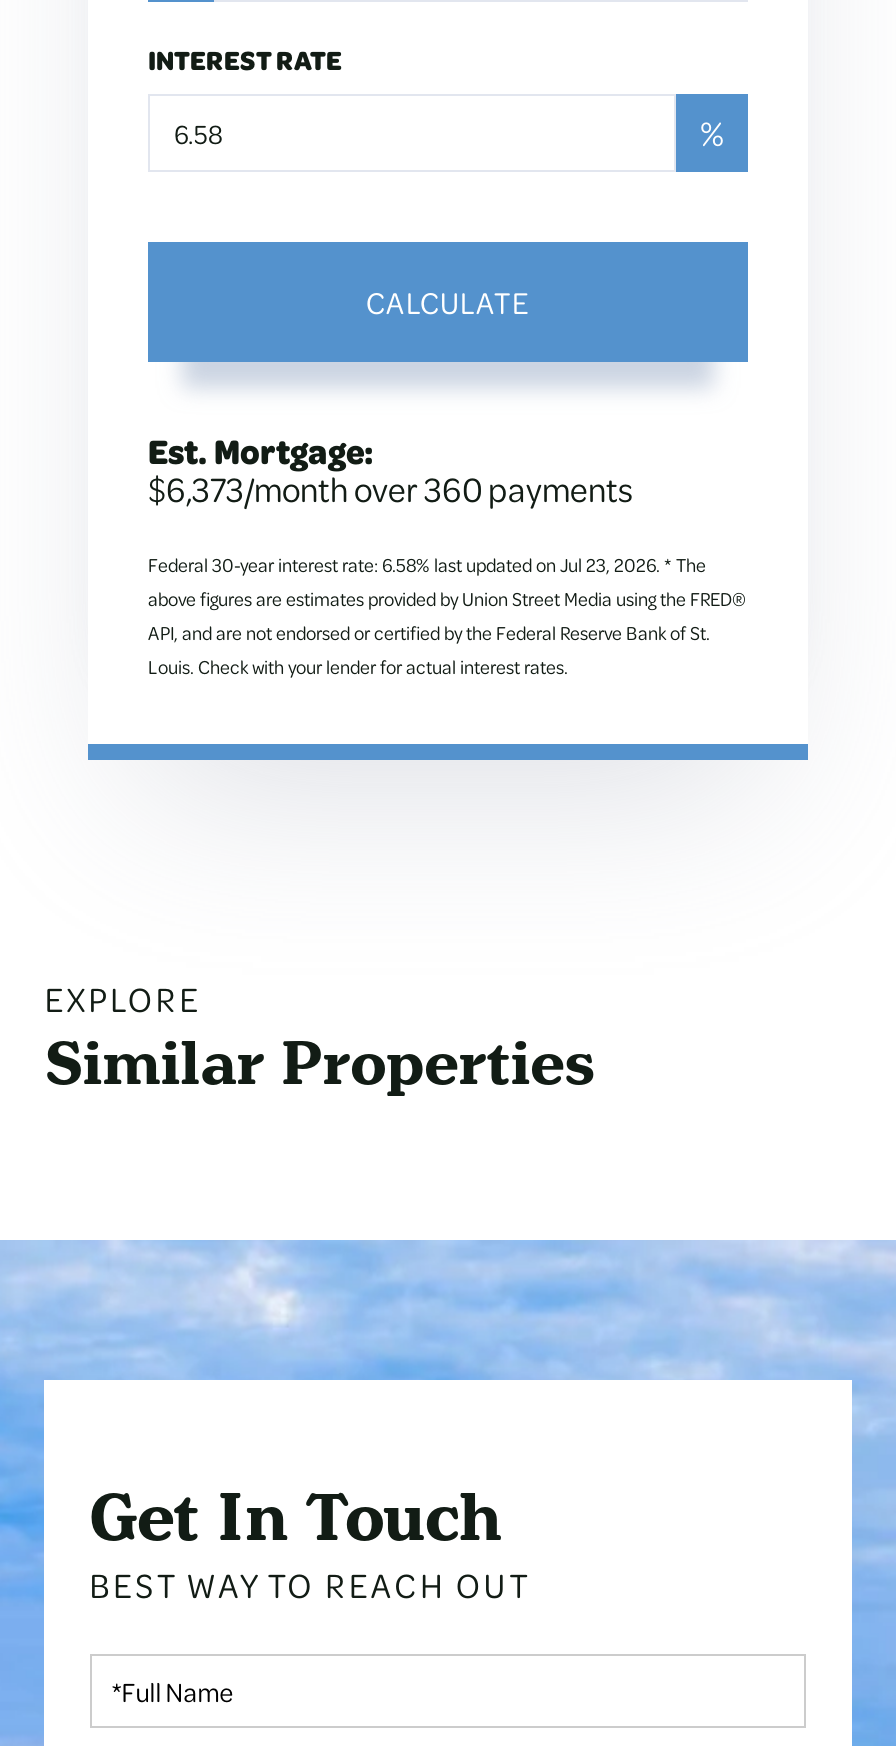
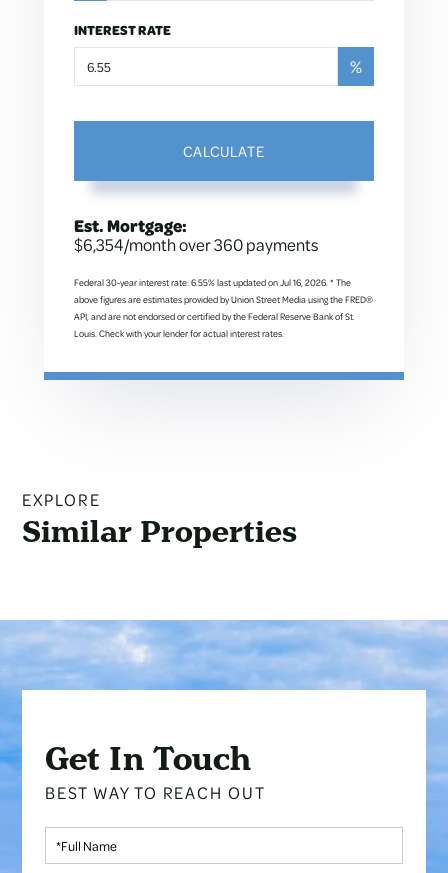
[148,465,632,509] $6,373/month over 360 payments -> [74,233,318,255] $6,354/month over 360 payments
[148,551,706,575] Federal 30-year interest rate: 6.58% last updated on Jul 23, 2026. * The -> [74,276,351,288] Federal 30-year interest rate: 6.55% last updated on Jul 16, 2026. * The

